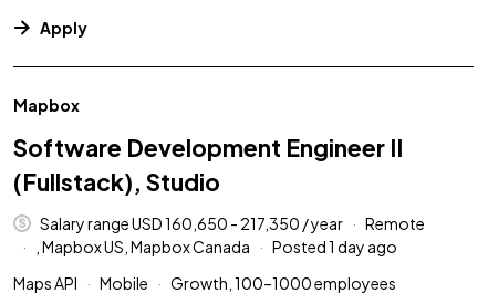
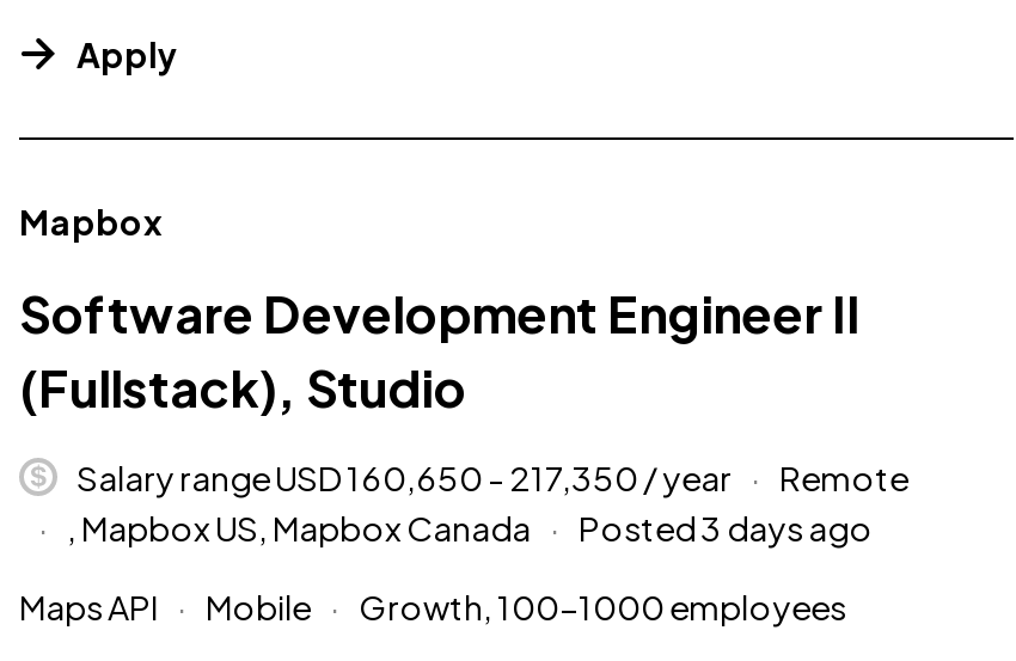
[272,236,397,256] Posted 1 day ago -> [579,505,873,548] Posted 3 days ago

